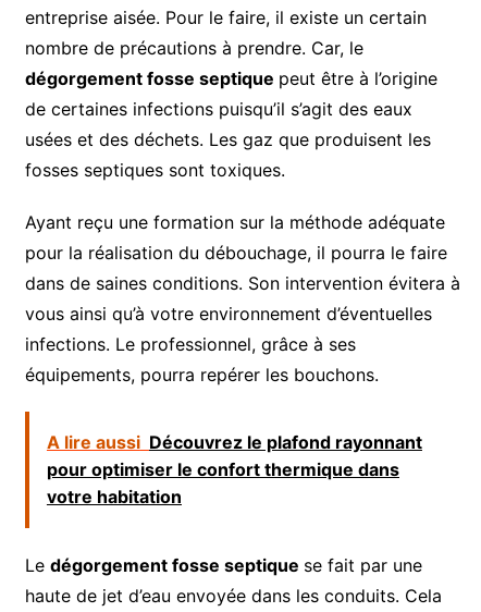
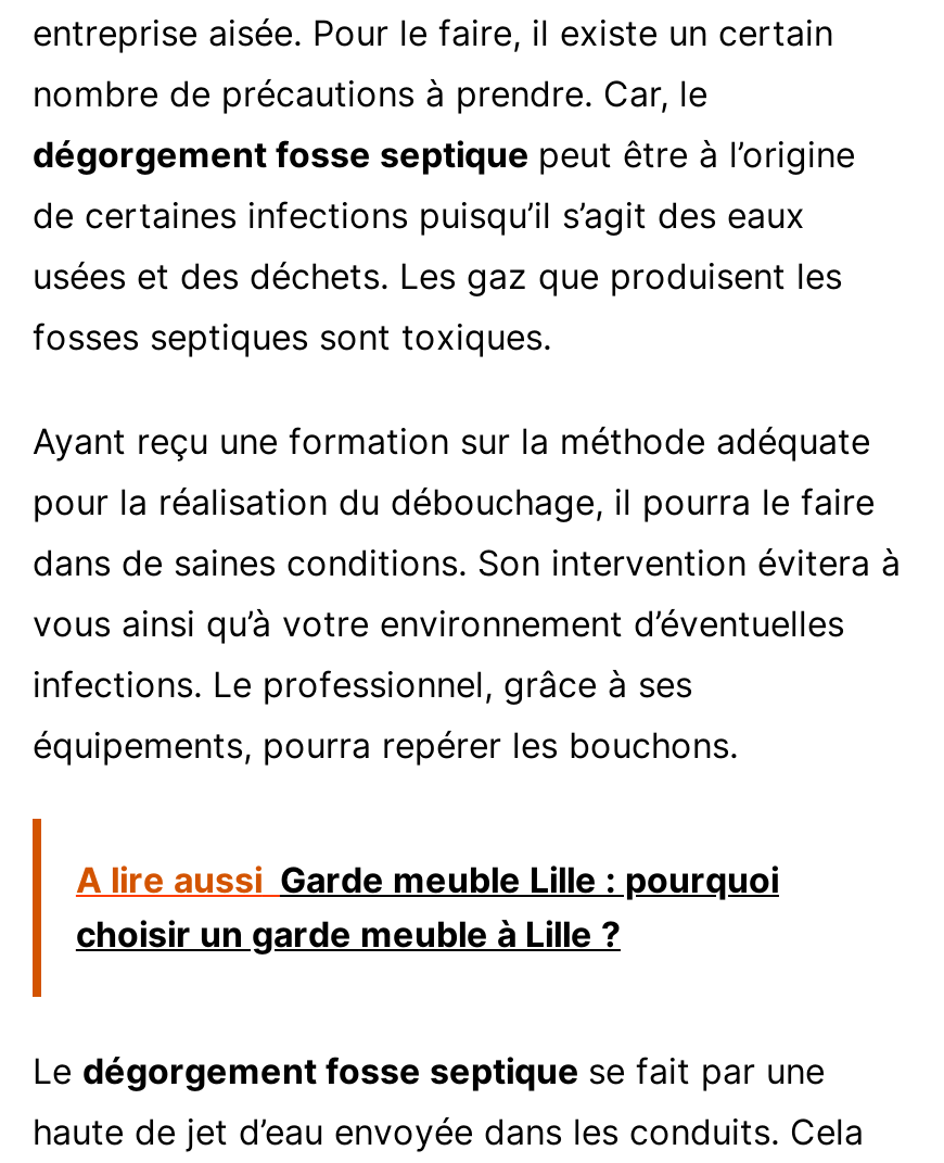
[47,431,422,508] A lire aussi Découvrez le plafond rayonnant | pour optimiser le confort thermique dans | votre habitation -> [76,858,779,956] A lire aussi Garde meuble Lille : pourquoi | choisir un garde meuble à Lille ?

